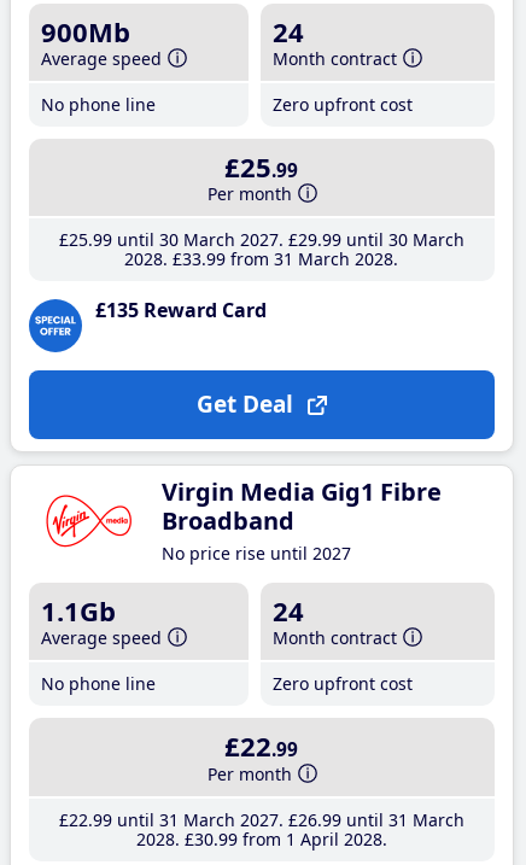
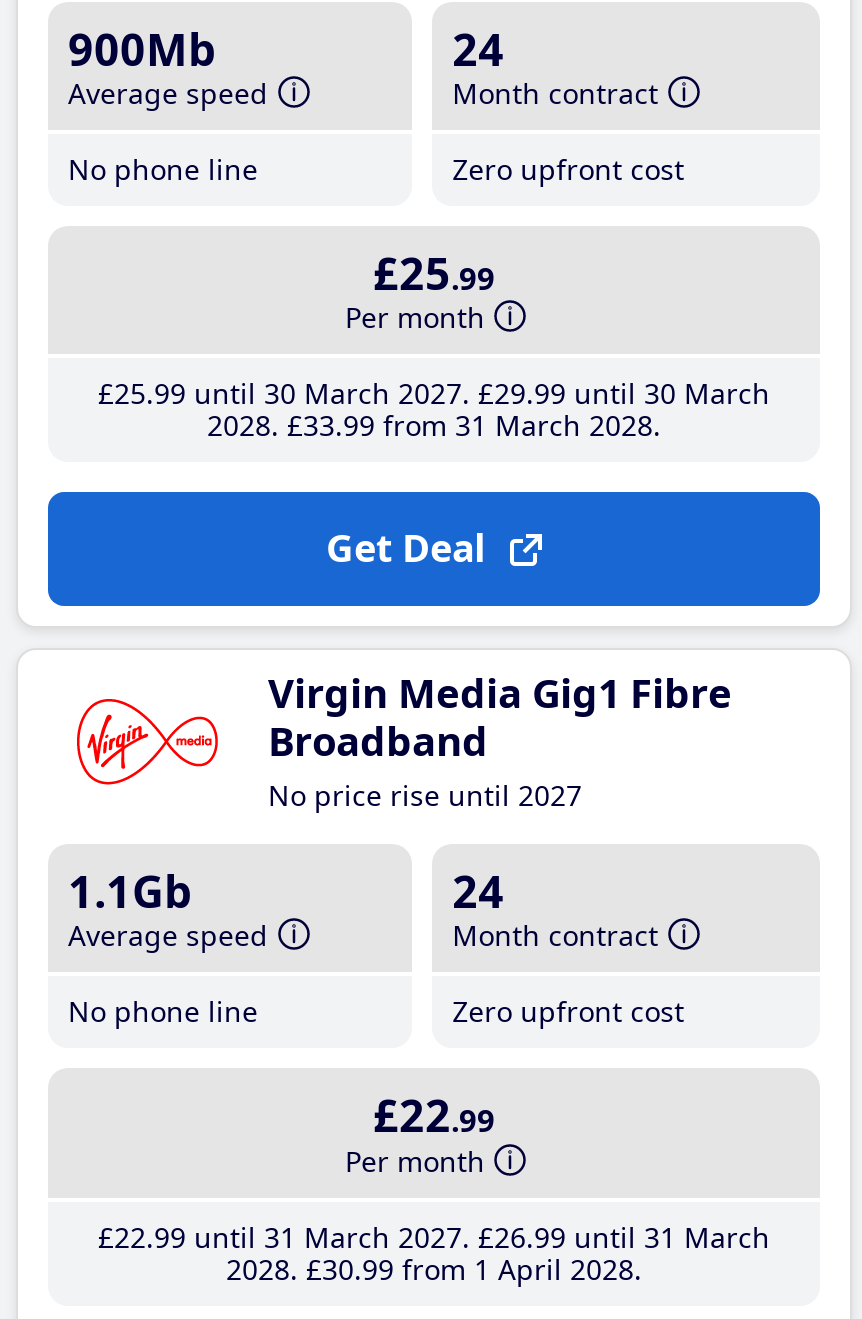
[28,297,267,353] [image] | £135 Reward Card -> none

